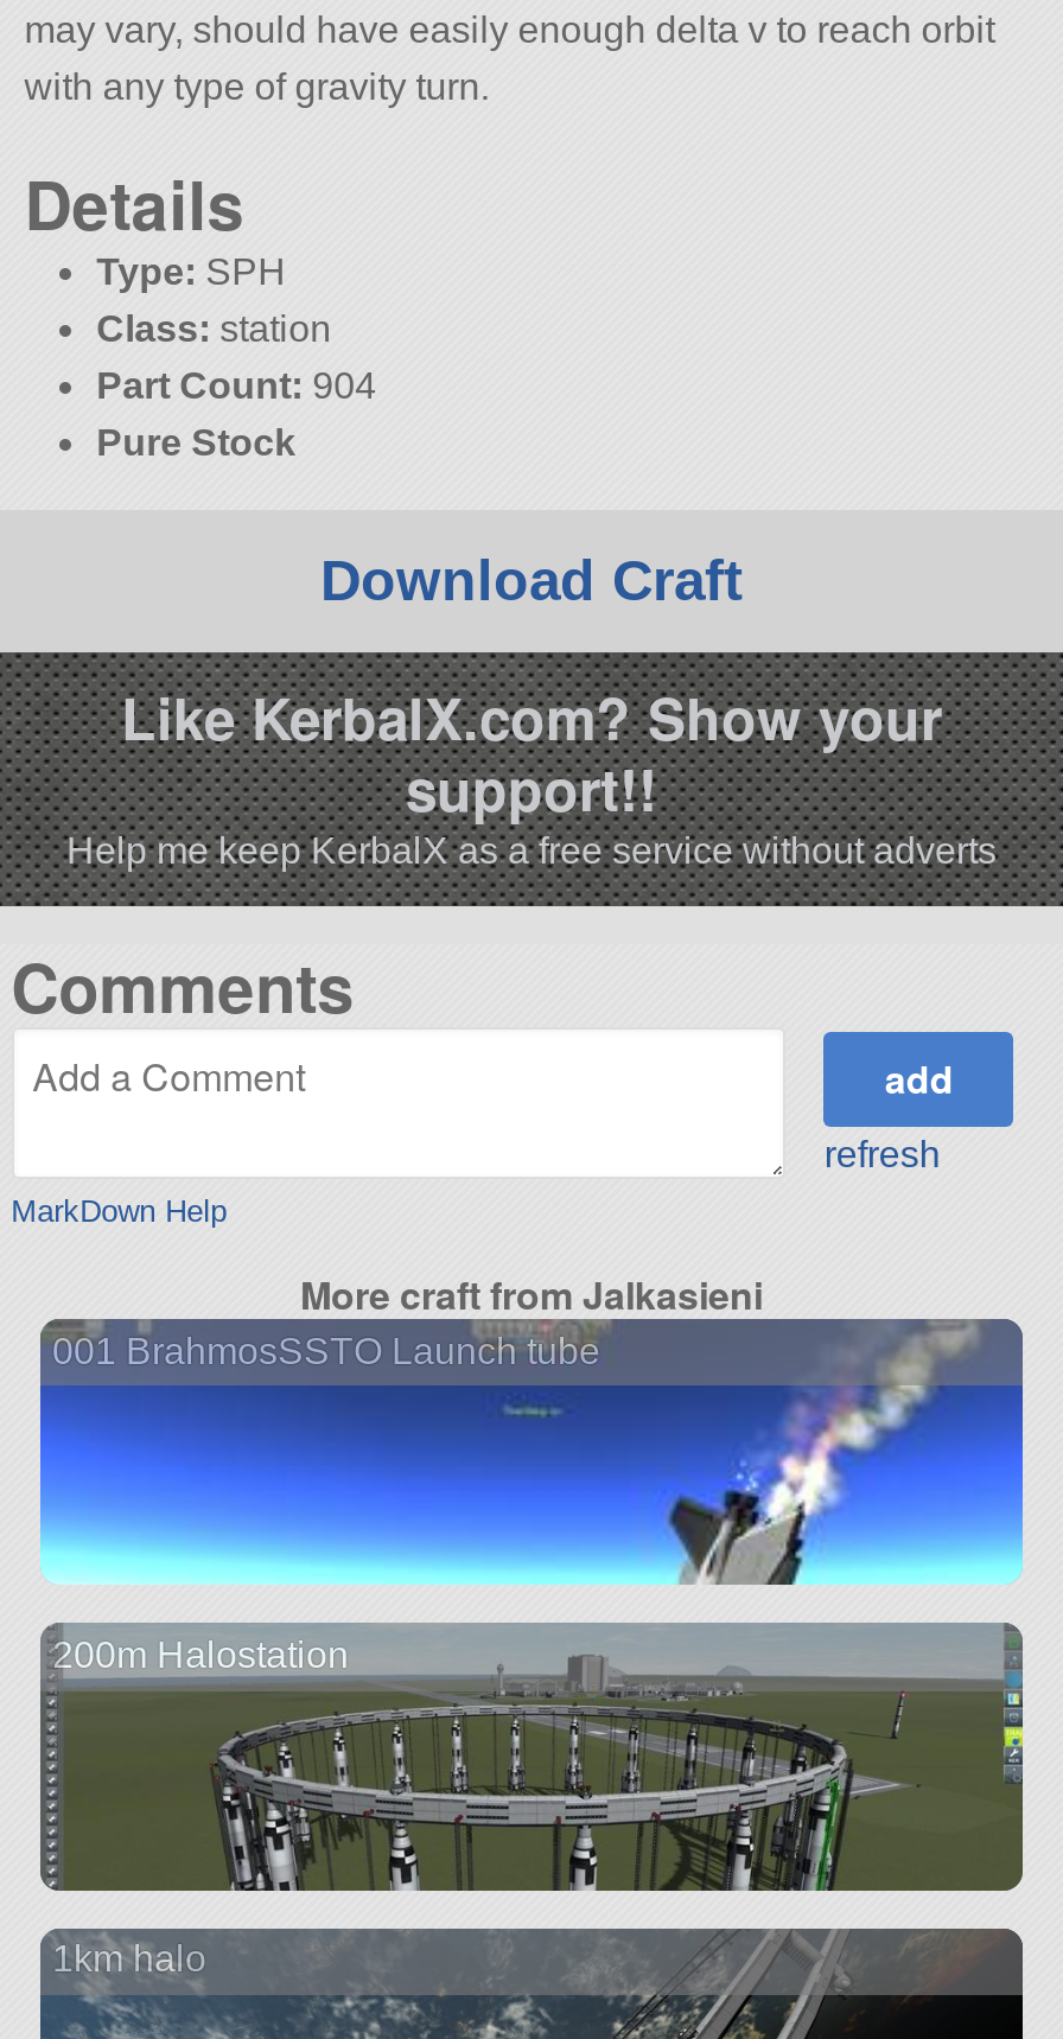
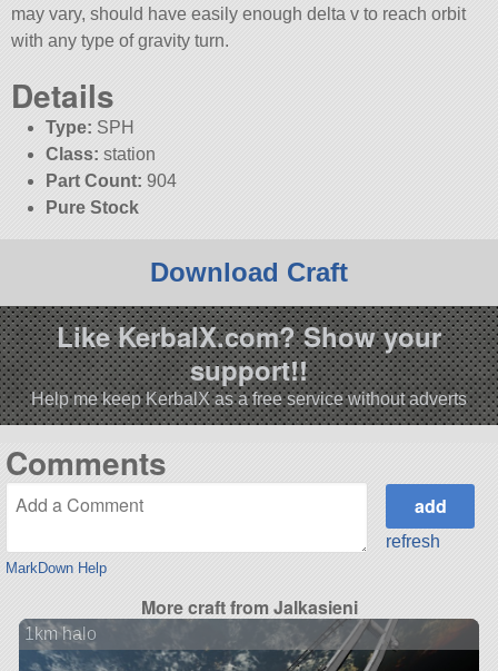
[38,1319,1025,1589] [image] | 001 BrahmosSSTO Launch tube -> none
[40,1623,1025,1895] [image] | 200m Halostation -> none

